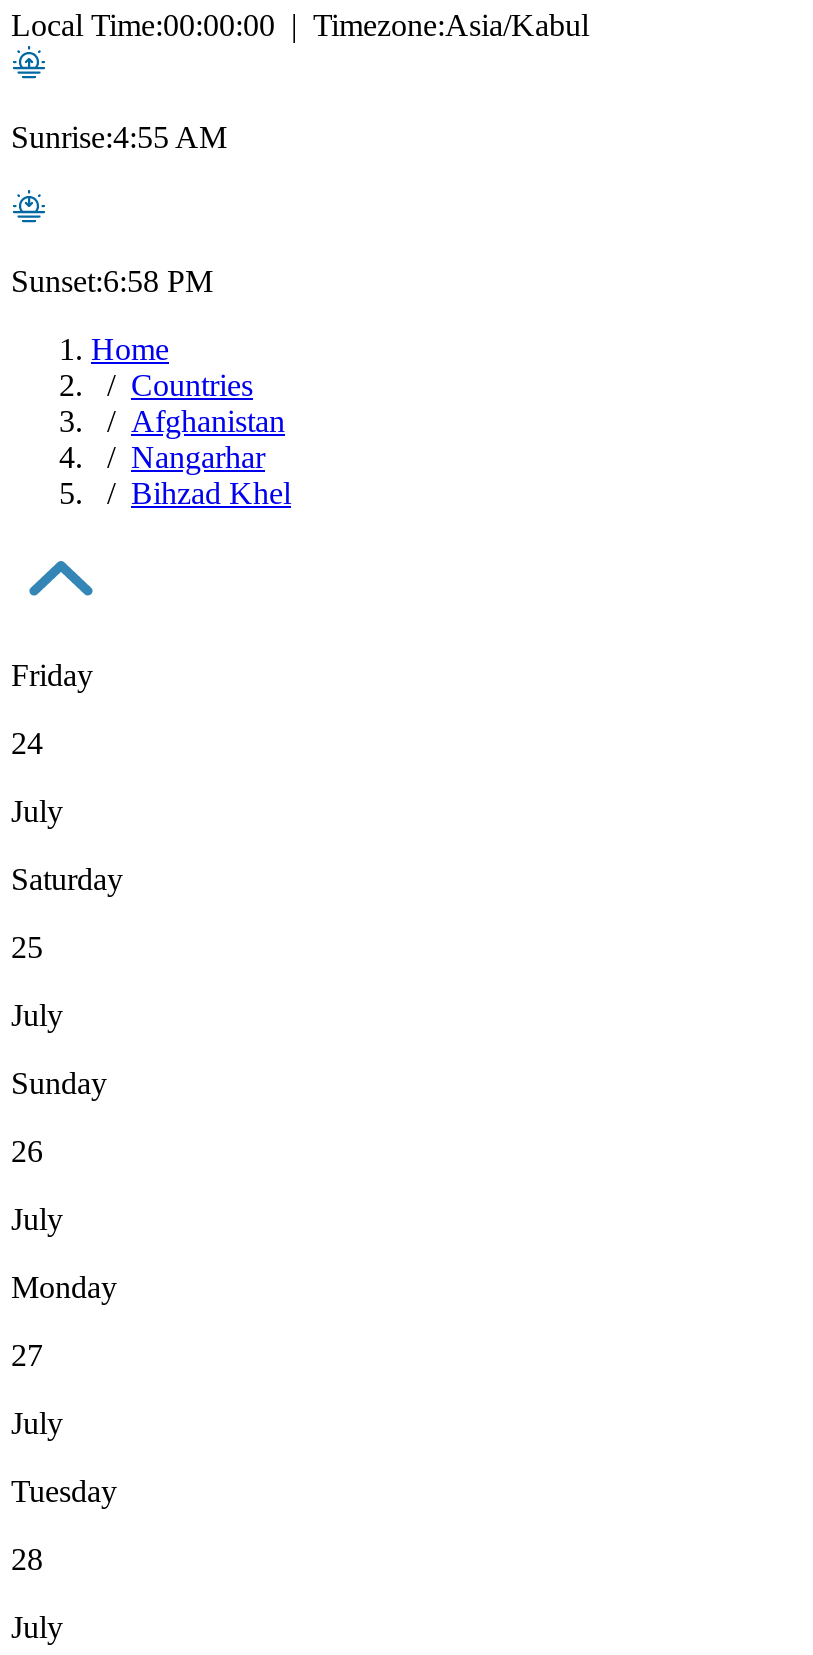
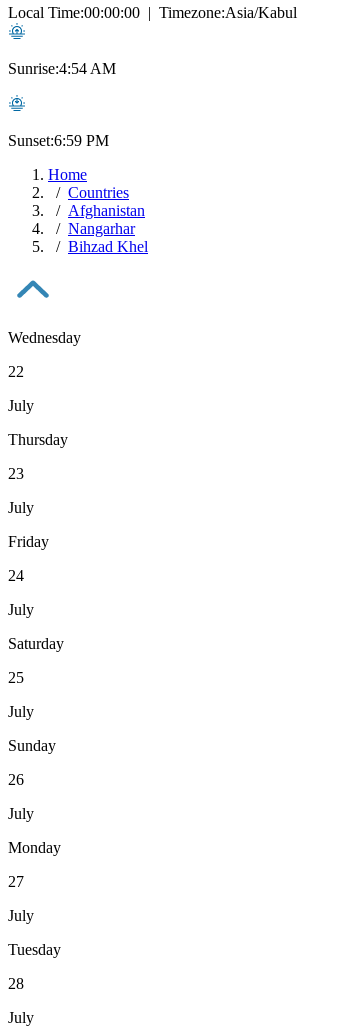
[11,120,227,154] Sunrise:4:55 AM -> [8,60,116,77] Sunrise:4:54 AM
[11,264,213,298] Sunset:6:58 PM -> [8,132,109,149] Sunset:6:59 PM
none -> [8,329,81,516] Wednesday | 22 | July | Thursday | 23 | July

